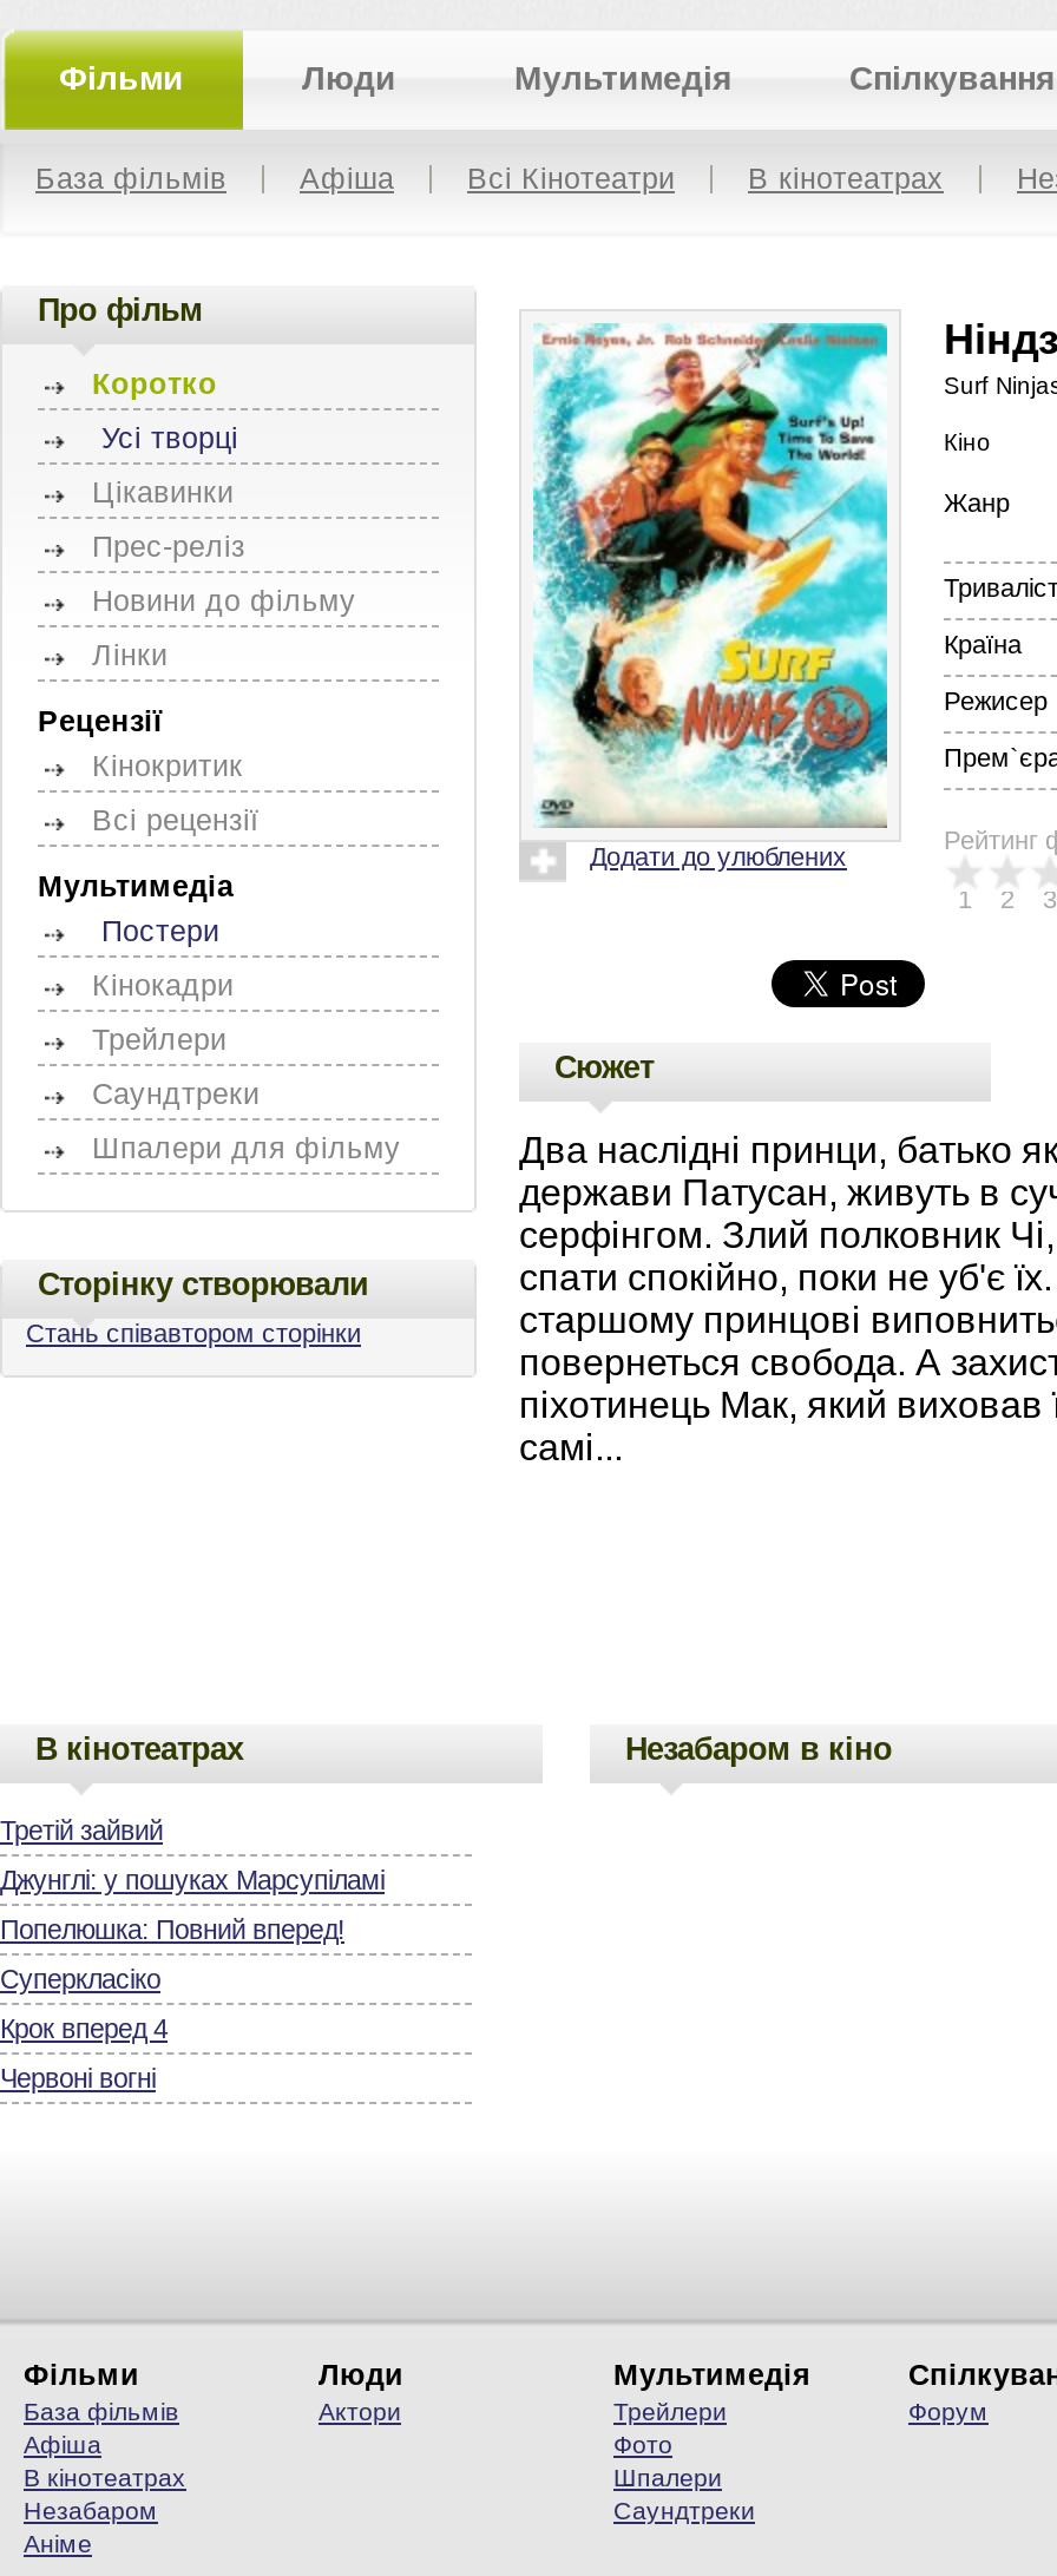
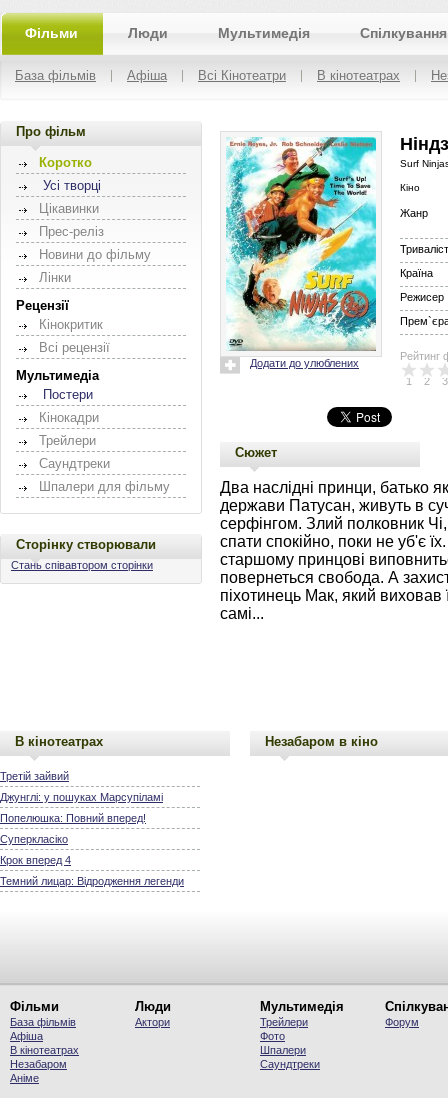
[0,2063,156,2092] Червоні вогні -> [0,875,184,887] Темний лицар: Відродження легенди

